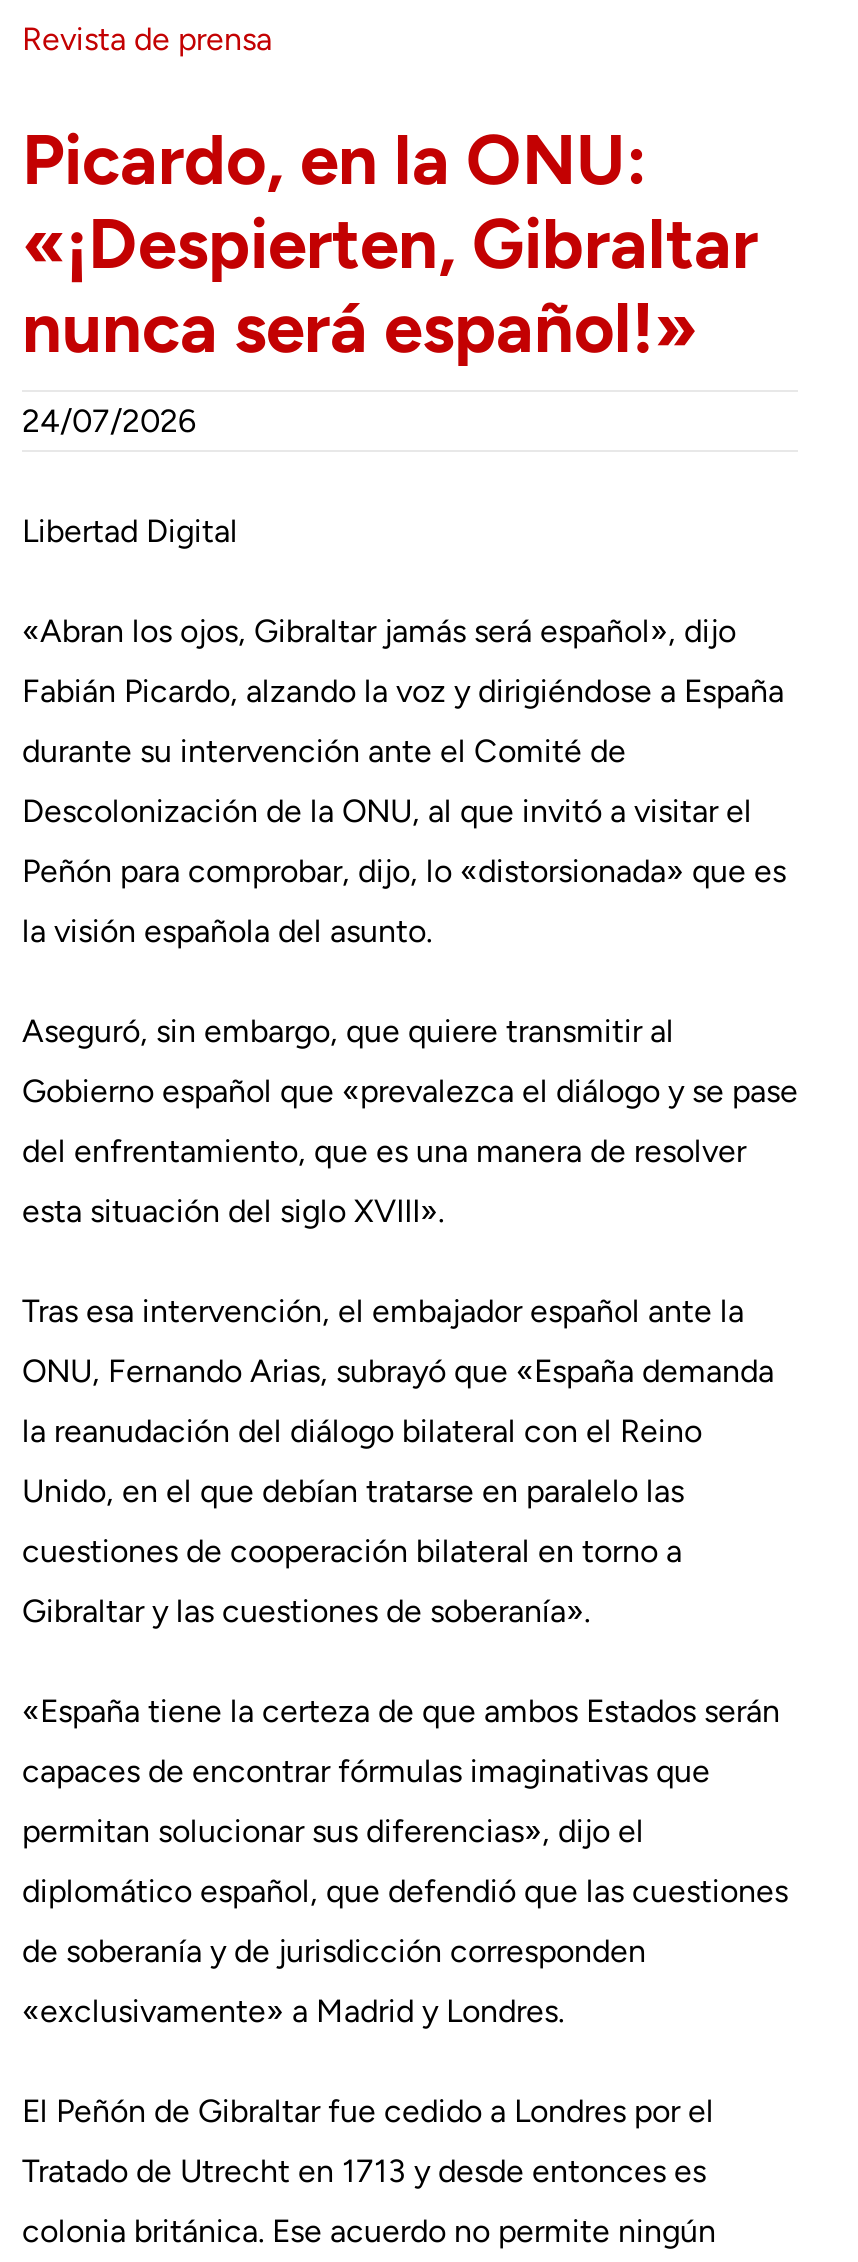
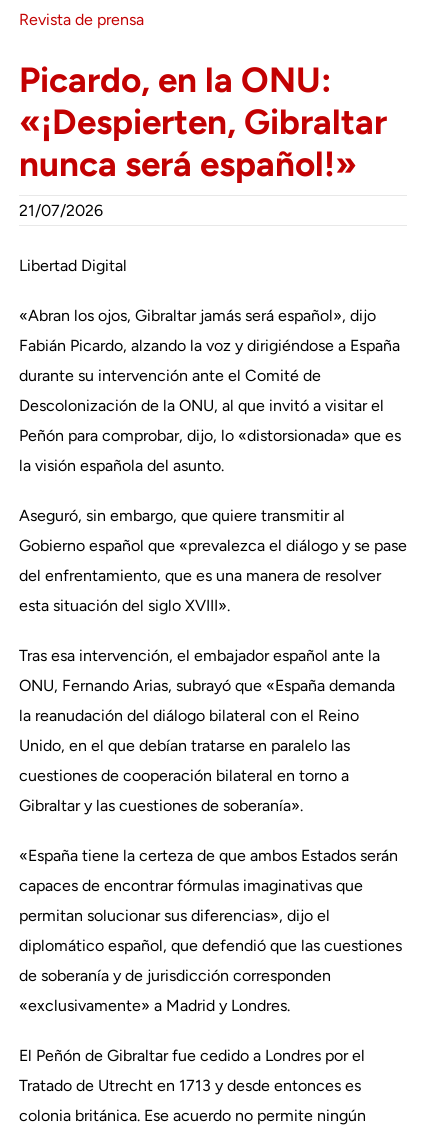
[22,402,196,440] 24/07/2026 -> [19,201,103,220] 21/07/2026

